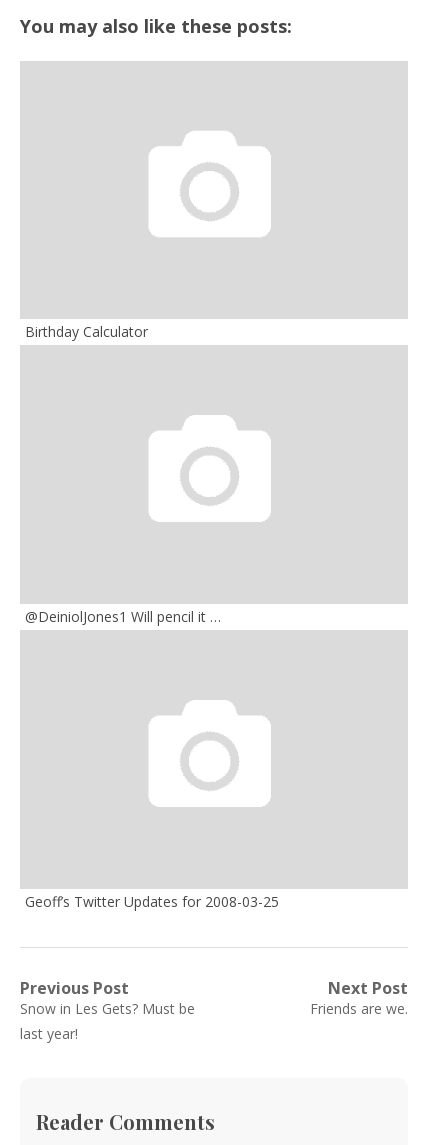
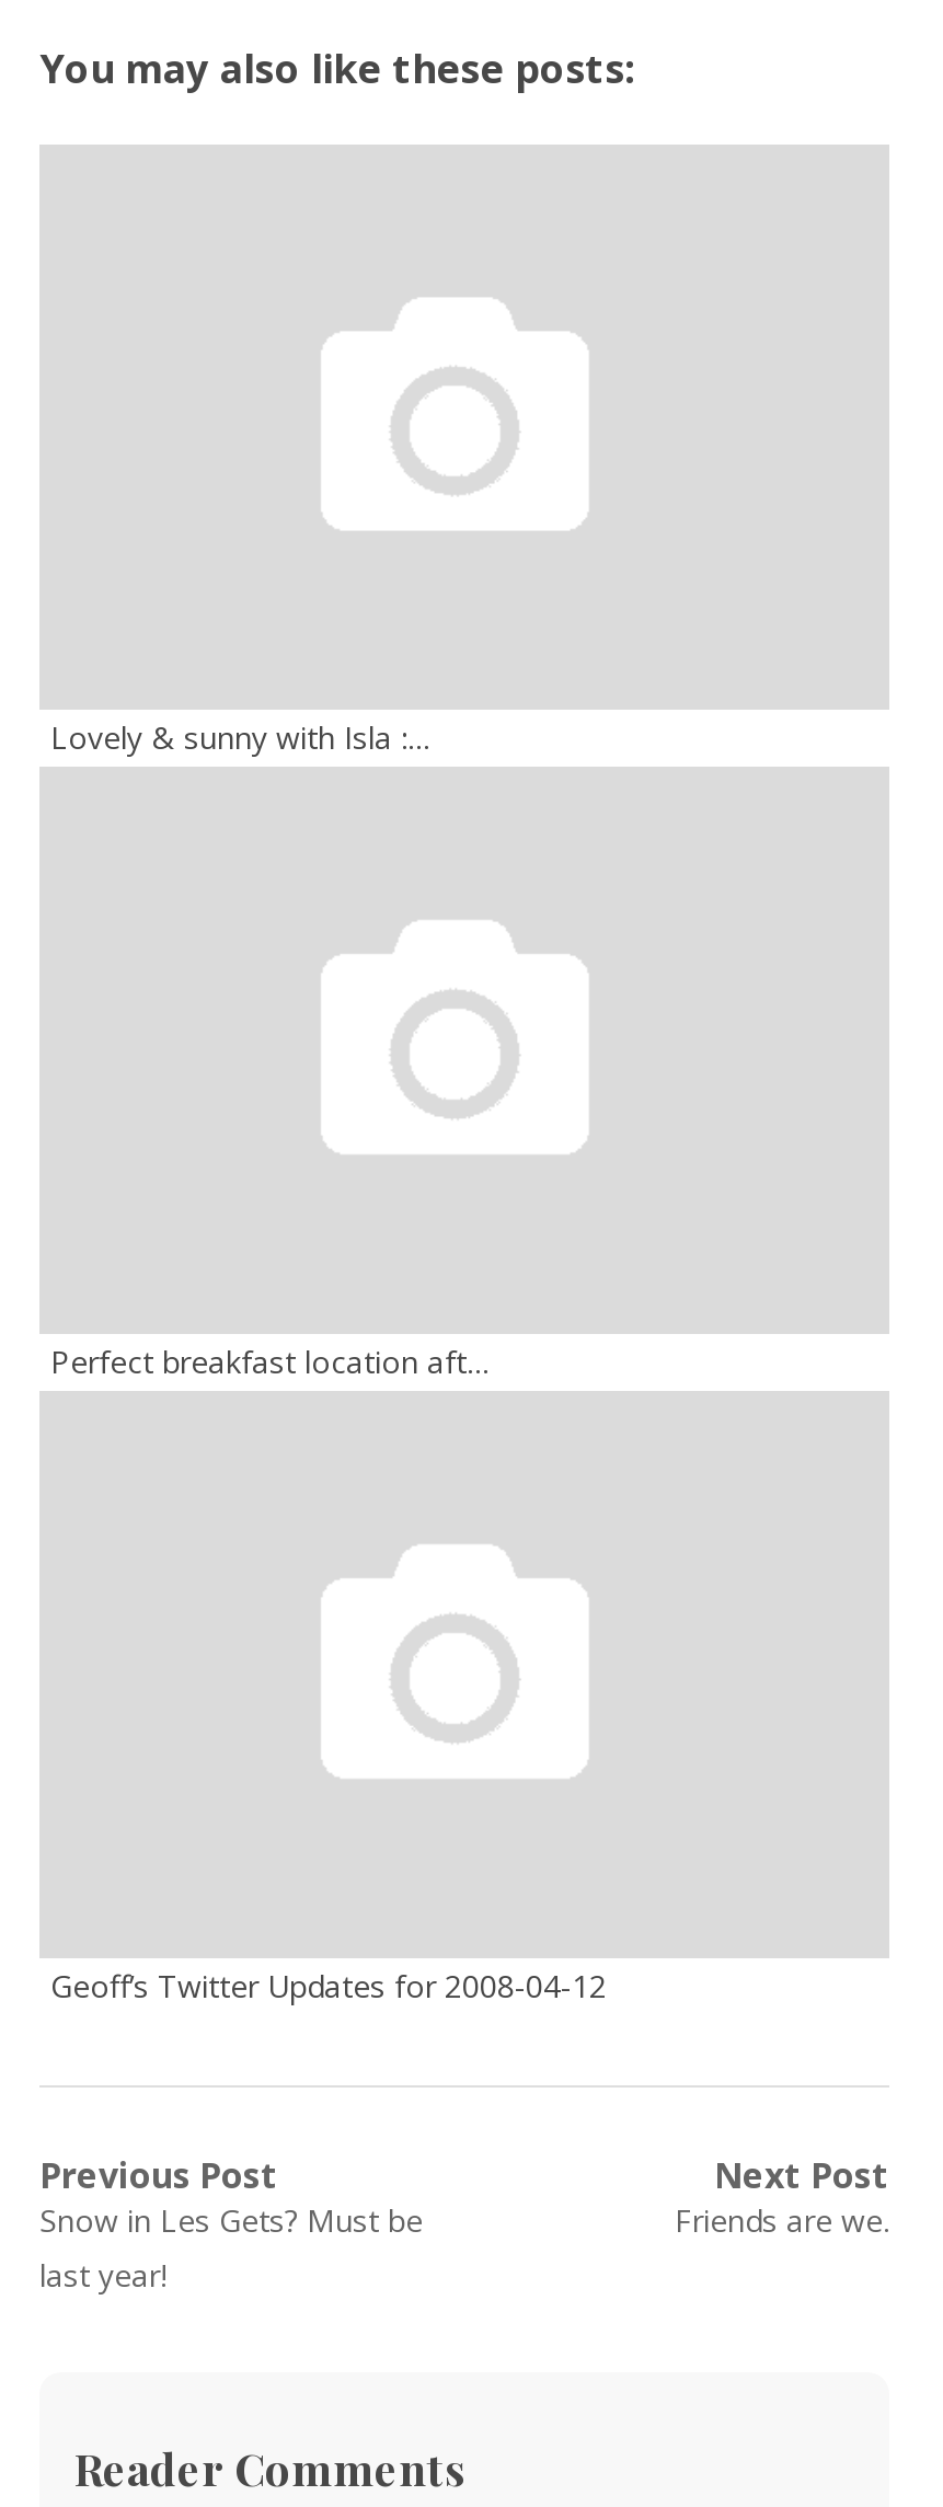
[25,322,148,341] Birthday Calculator -> [50,717,432,758] Lovely & sunny with Isla :…
[25,607,221,626] @DeiniolJones1 Will pencil it … -> [50,1340,491,1382] Perfect breakfast location aft…
[25,892,279,911] Geoff’s Twitter Updates for 2008-03-25 -> [50,1964,607,2006] Geoff’s Twitter Updates for 2008-04-12

